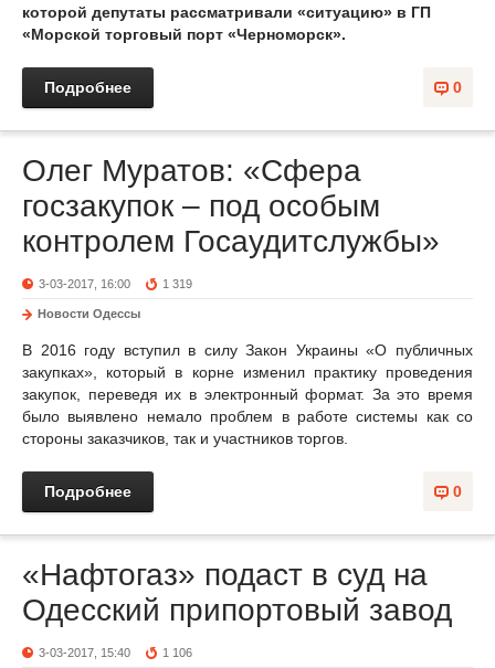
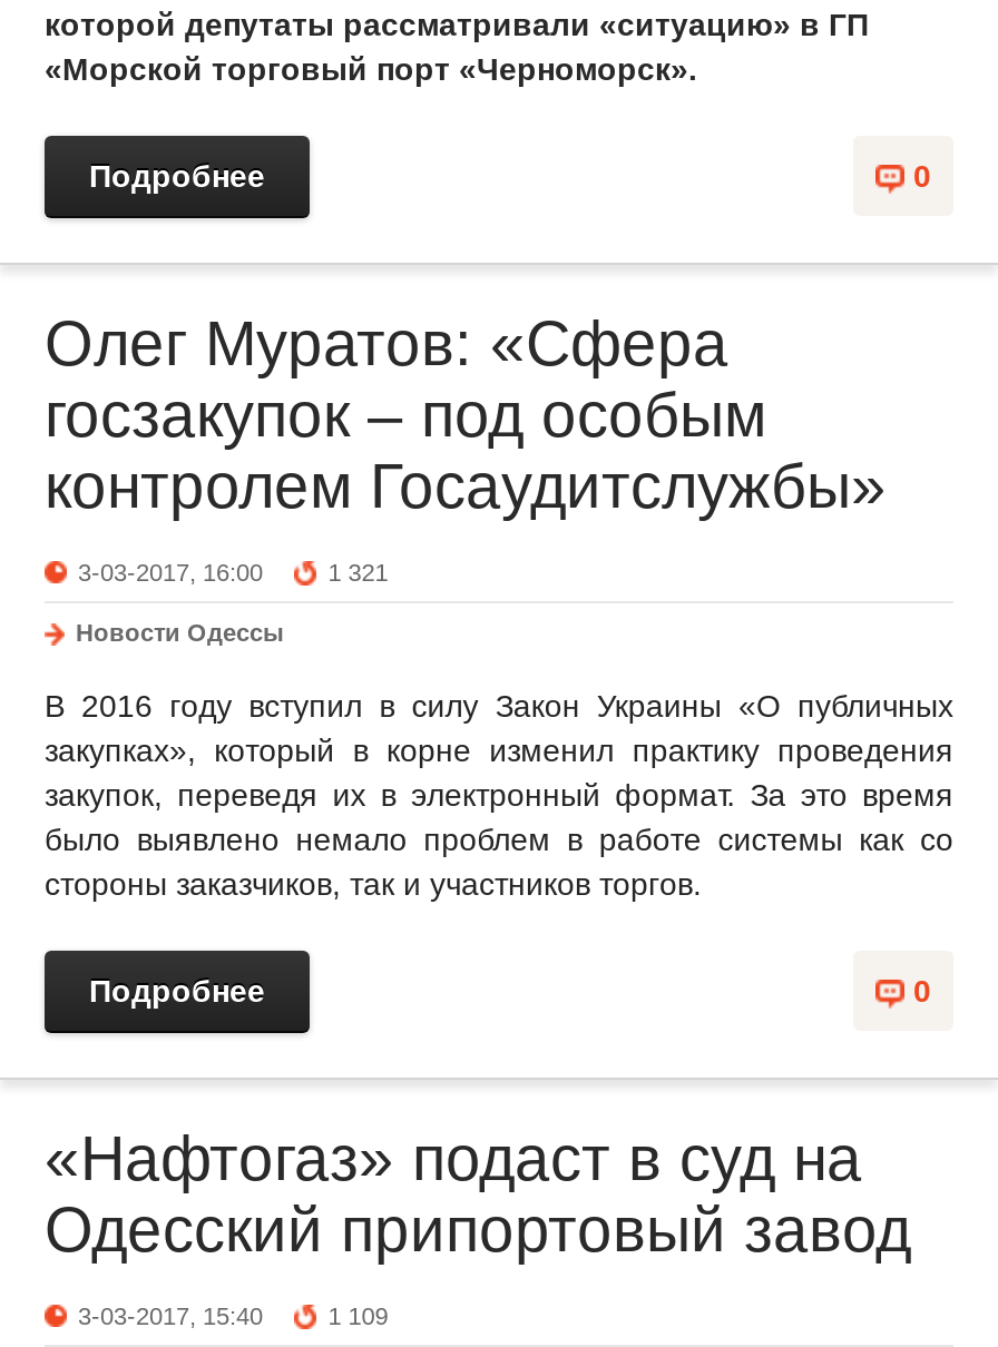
[163,277,192,290] 1 319 -> [328,559,388,586] 1 321
[163,646,192,659] 1 106 -> [328,1302,388,1329] 1 109

